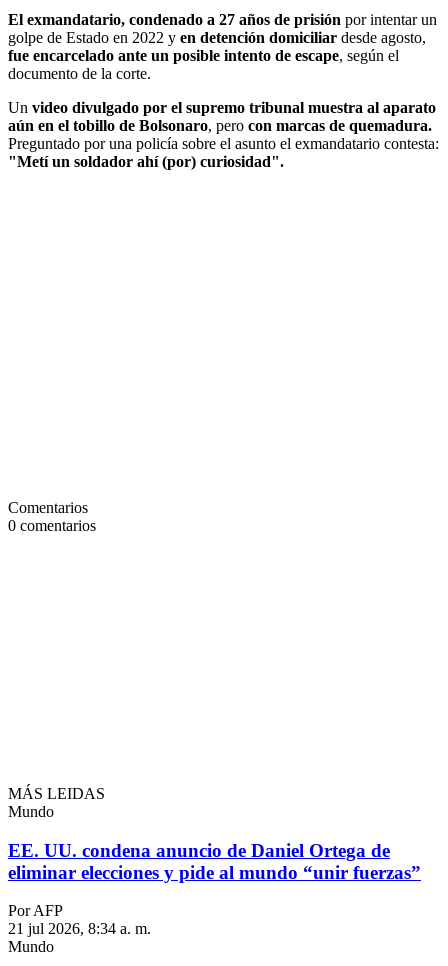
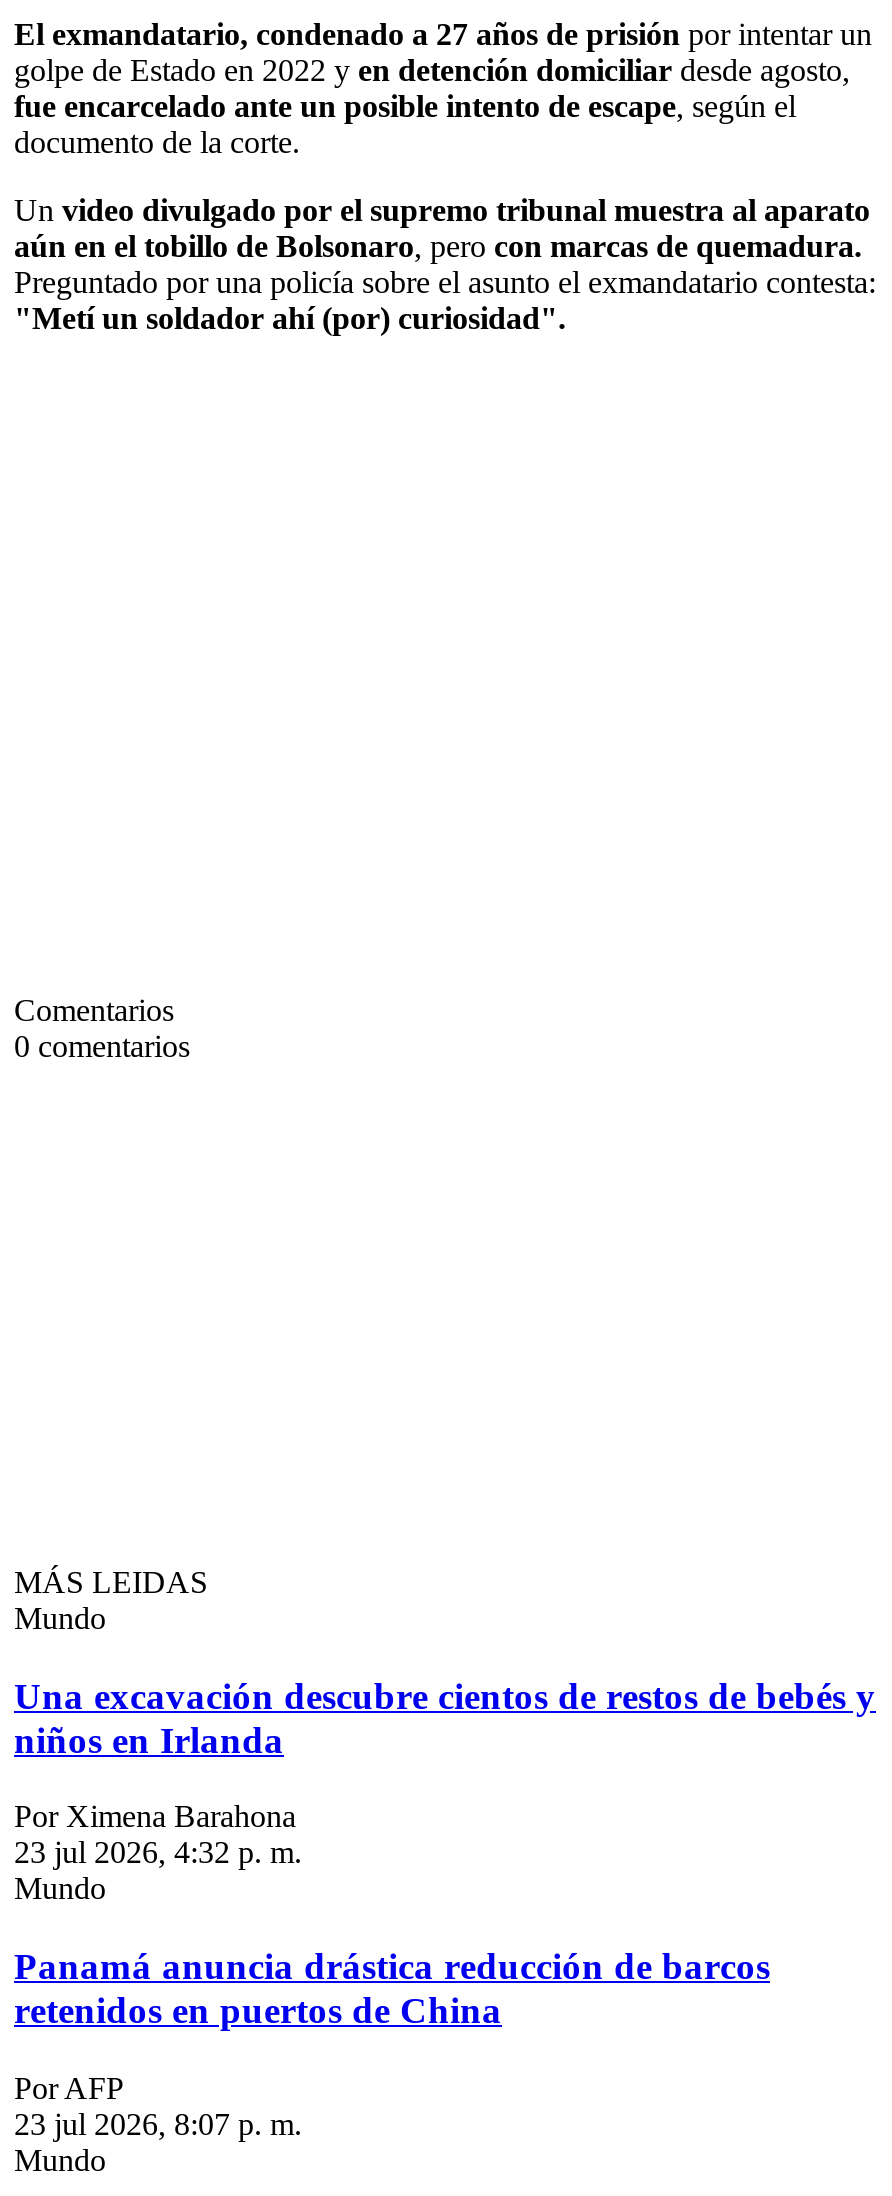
[8,839,421,882] EE. UU. condena anuncio de Daniel Ortega de | eliminar elecciones y pide al mundo “unir fuerzas” -> [14,1674,876,2031] Una excavación descubre cientos de restos de bebés y | niños en Irlanda | Por Ximena Barahona | 23 jul 2026, 4:32 p. m. | Mundo | Panamá anuncia drástica reducción de barcos | retenidos en puertos de China
[8,920,151,937] 21 jul 2026, 8:34 a. m. -> [14,2106,302,2140] 23 jul 2026, 8:07 p. m.

